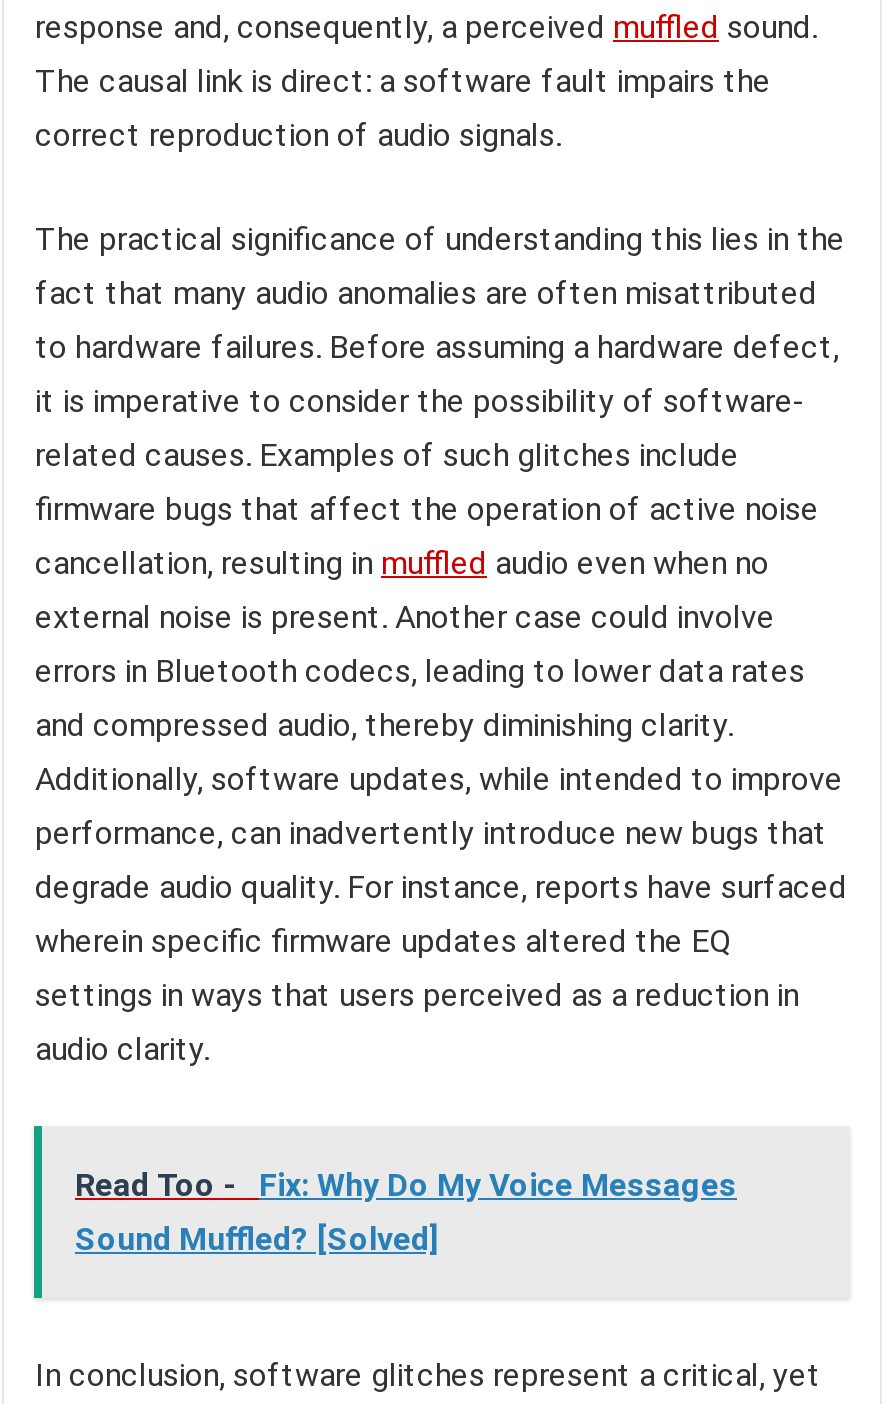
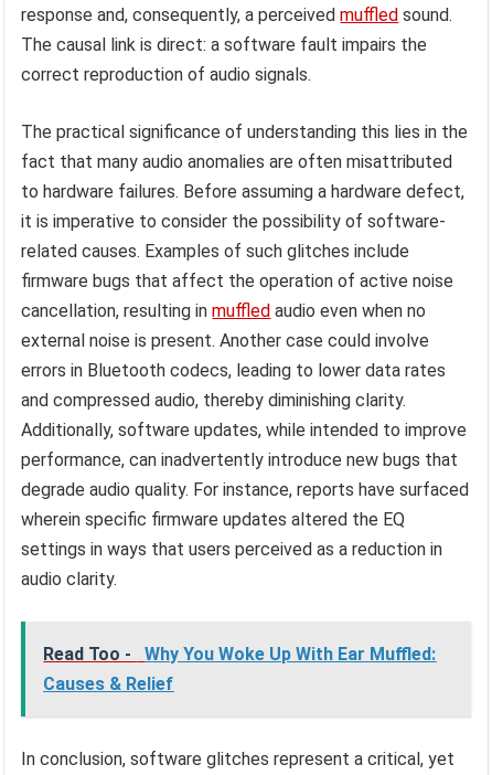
[75,1166,737,1258] Read Too - Fix: Why Do My Voice Messages | Sound Muffled? [Solved] -> [44,644,436,695] Read Too - Why You Woke Up With Ear Muffled: | Causes & Relief

